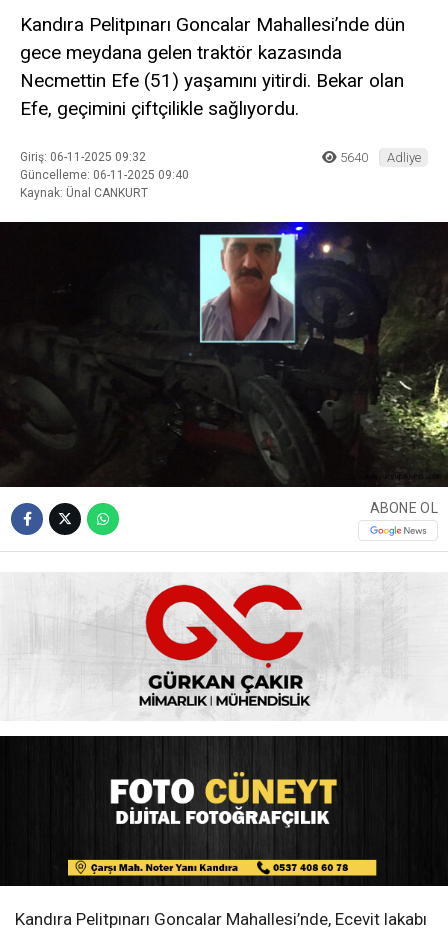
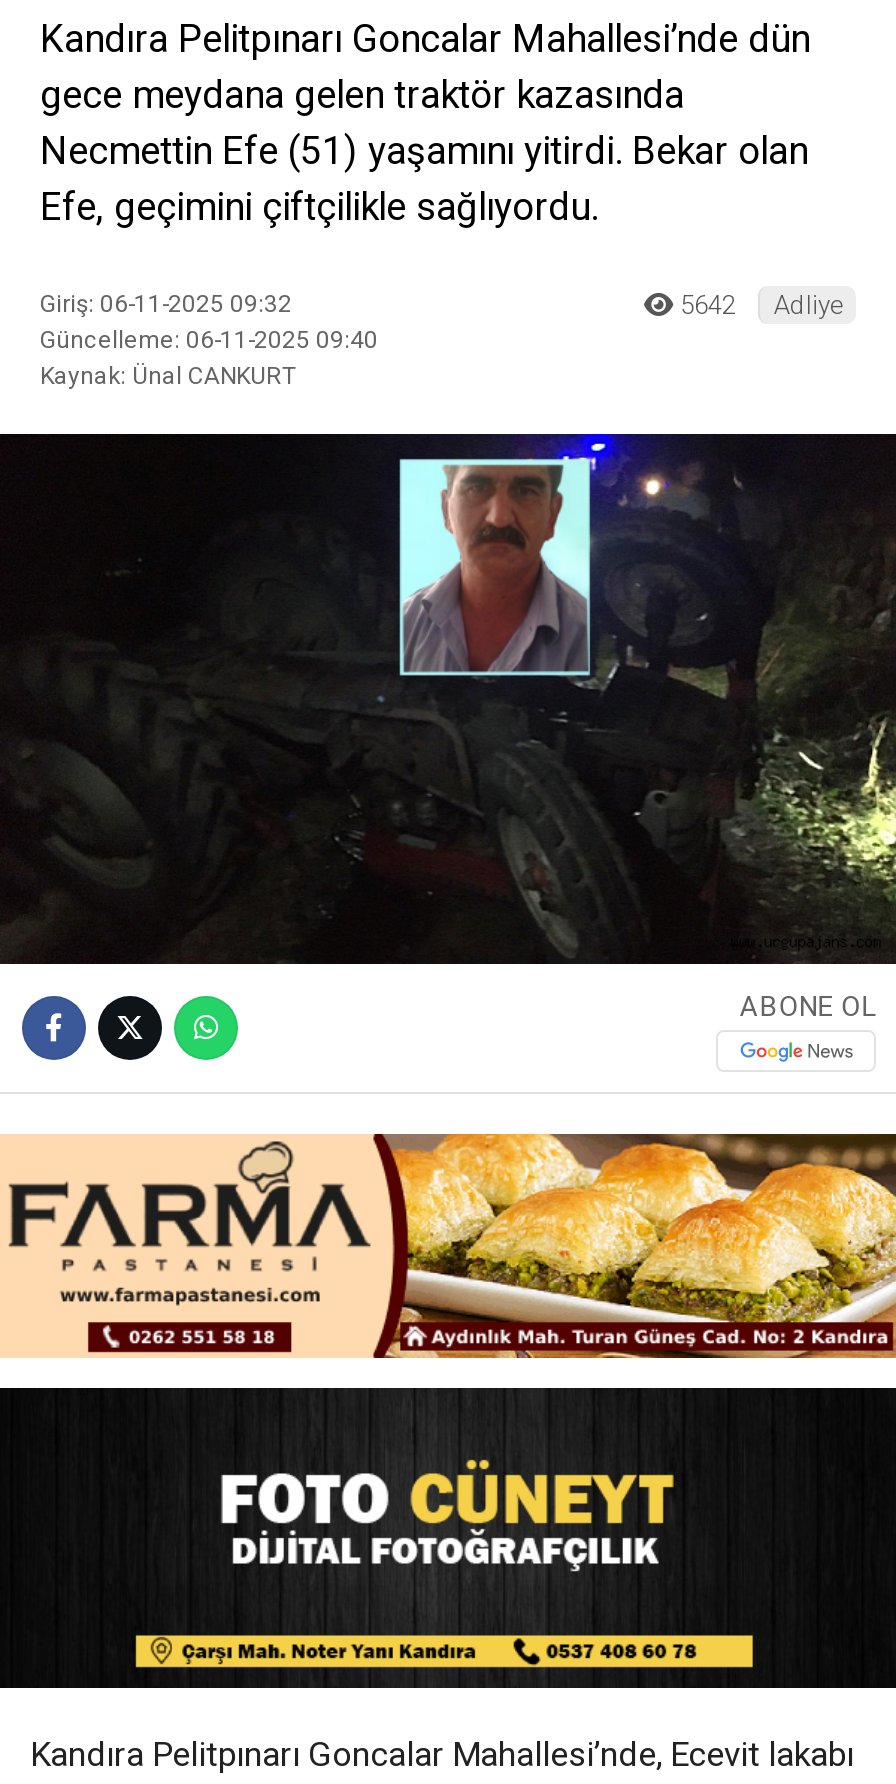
[337,150,421,165] 5640 Adliye -> [674,289,842,319] 5642 Adliye
[3,573,445,721] [image] -> [6,1132,890,1360] [image]

